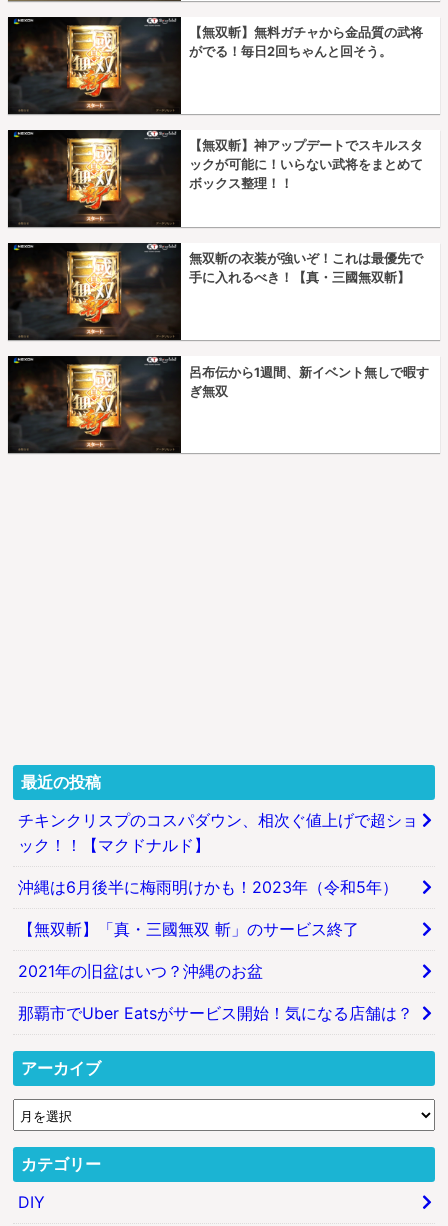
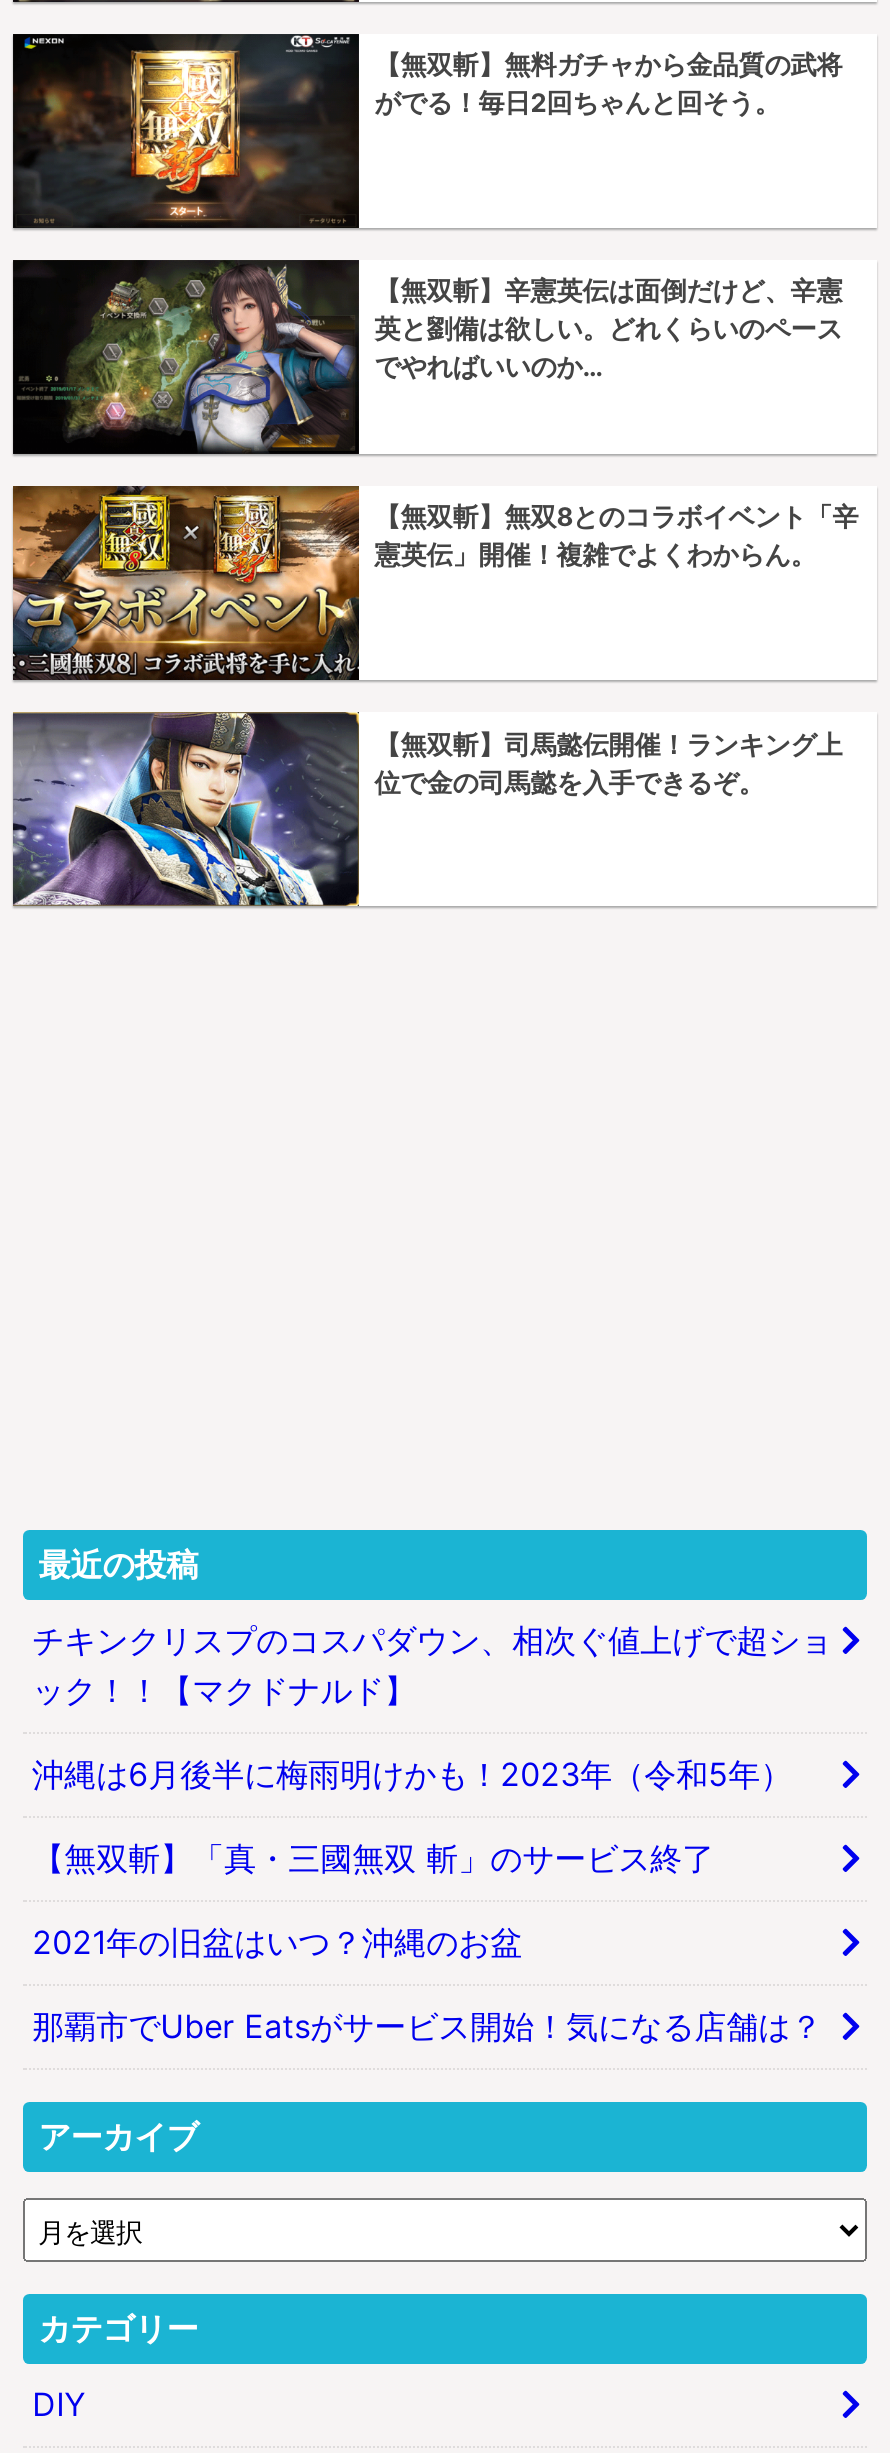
[11,130,423,226] [image] | 【無双斬】神アップデートでスキルスタ | ックが可能に！いらない武将をまとめて | ボックス整理！！ -> [17,260,843,452] [image] | 【無双斬】辛憲英伝は面倒だけど、辛憲 | 英と劉備は欲しい。どれくらいのペース | でやればいいのか…
[7,242,423,339] [image] | 無双斬の衣装が強いぞ！これは最優先で | 手に入れるべき！【真・三國無双斬】 -> [11,484,859,680] [image] | 【無双斬】無双8とのコラボイベント「辛 | 憲英伝」開催！複雑でよくわからん。
[8,355,429,454] [image] | 呂布伝から1週間、新イベント無しで暇す | ぎ無双 -> [11,710,843,908] [image] | 【無双斬】司馬懿伝開催！ランキング上 | 位で金の司馬懿を入手できるぞ。

